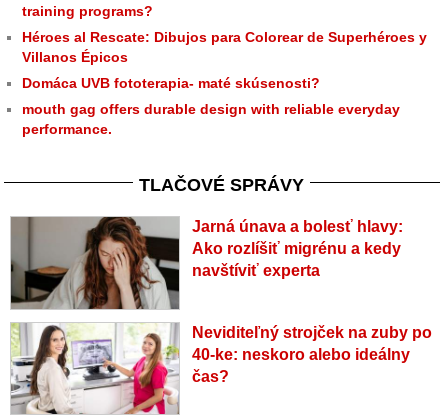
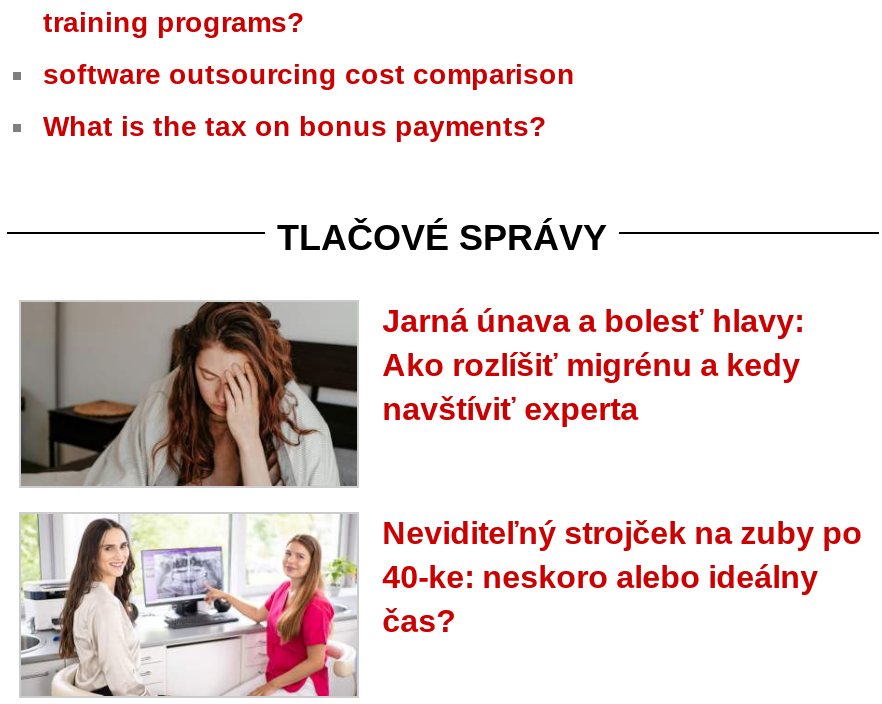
[22,29,427,137] Héroes al Rescate: Dibujos para Colorear de Superhéroes y | Villanos Épicos | Domáca UVB fototerapia- maté skúsenosti? | mouth gag offers durable design with reliable everyday | performance. -> [43,58,575,142] software outsourcing cost comparison | What is the tax on bonus payments?

